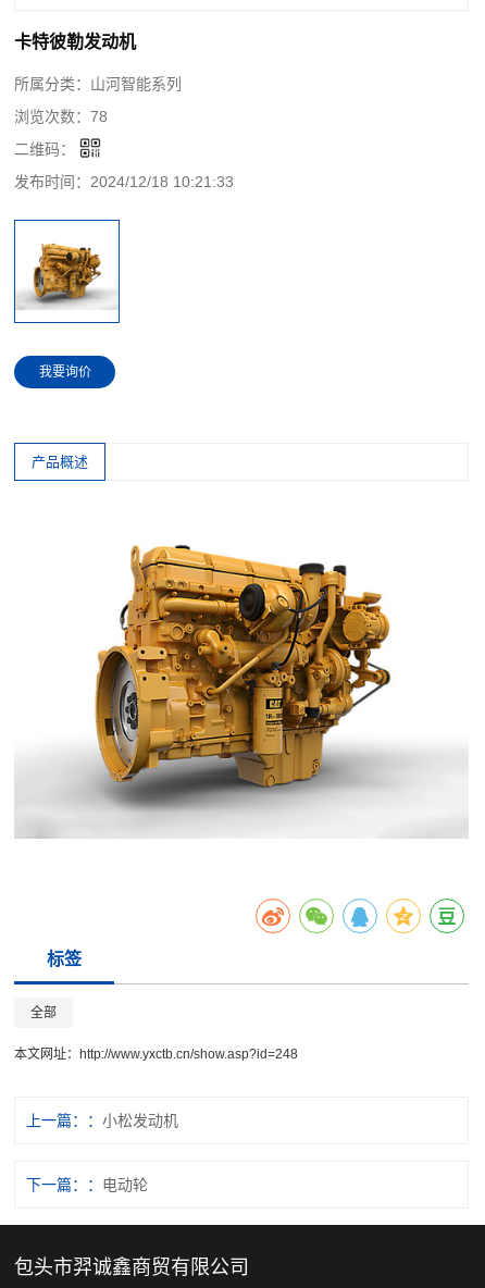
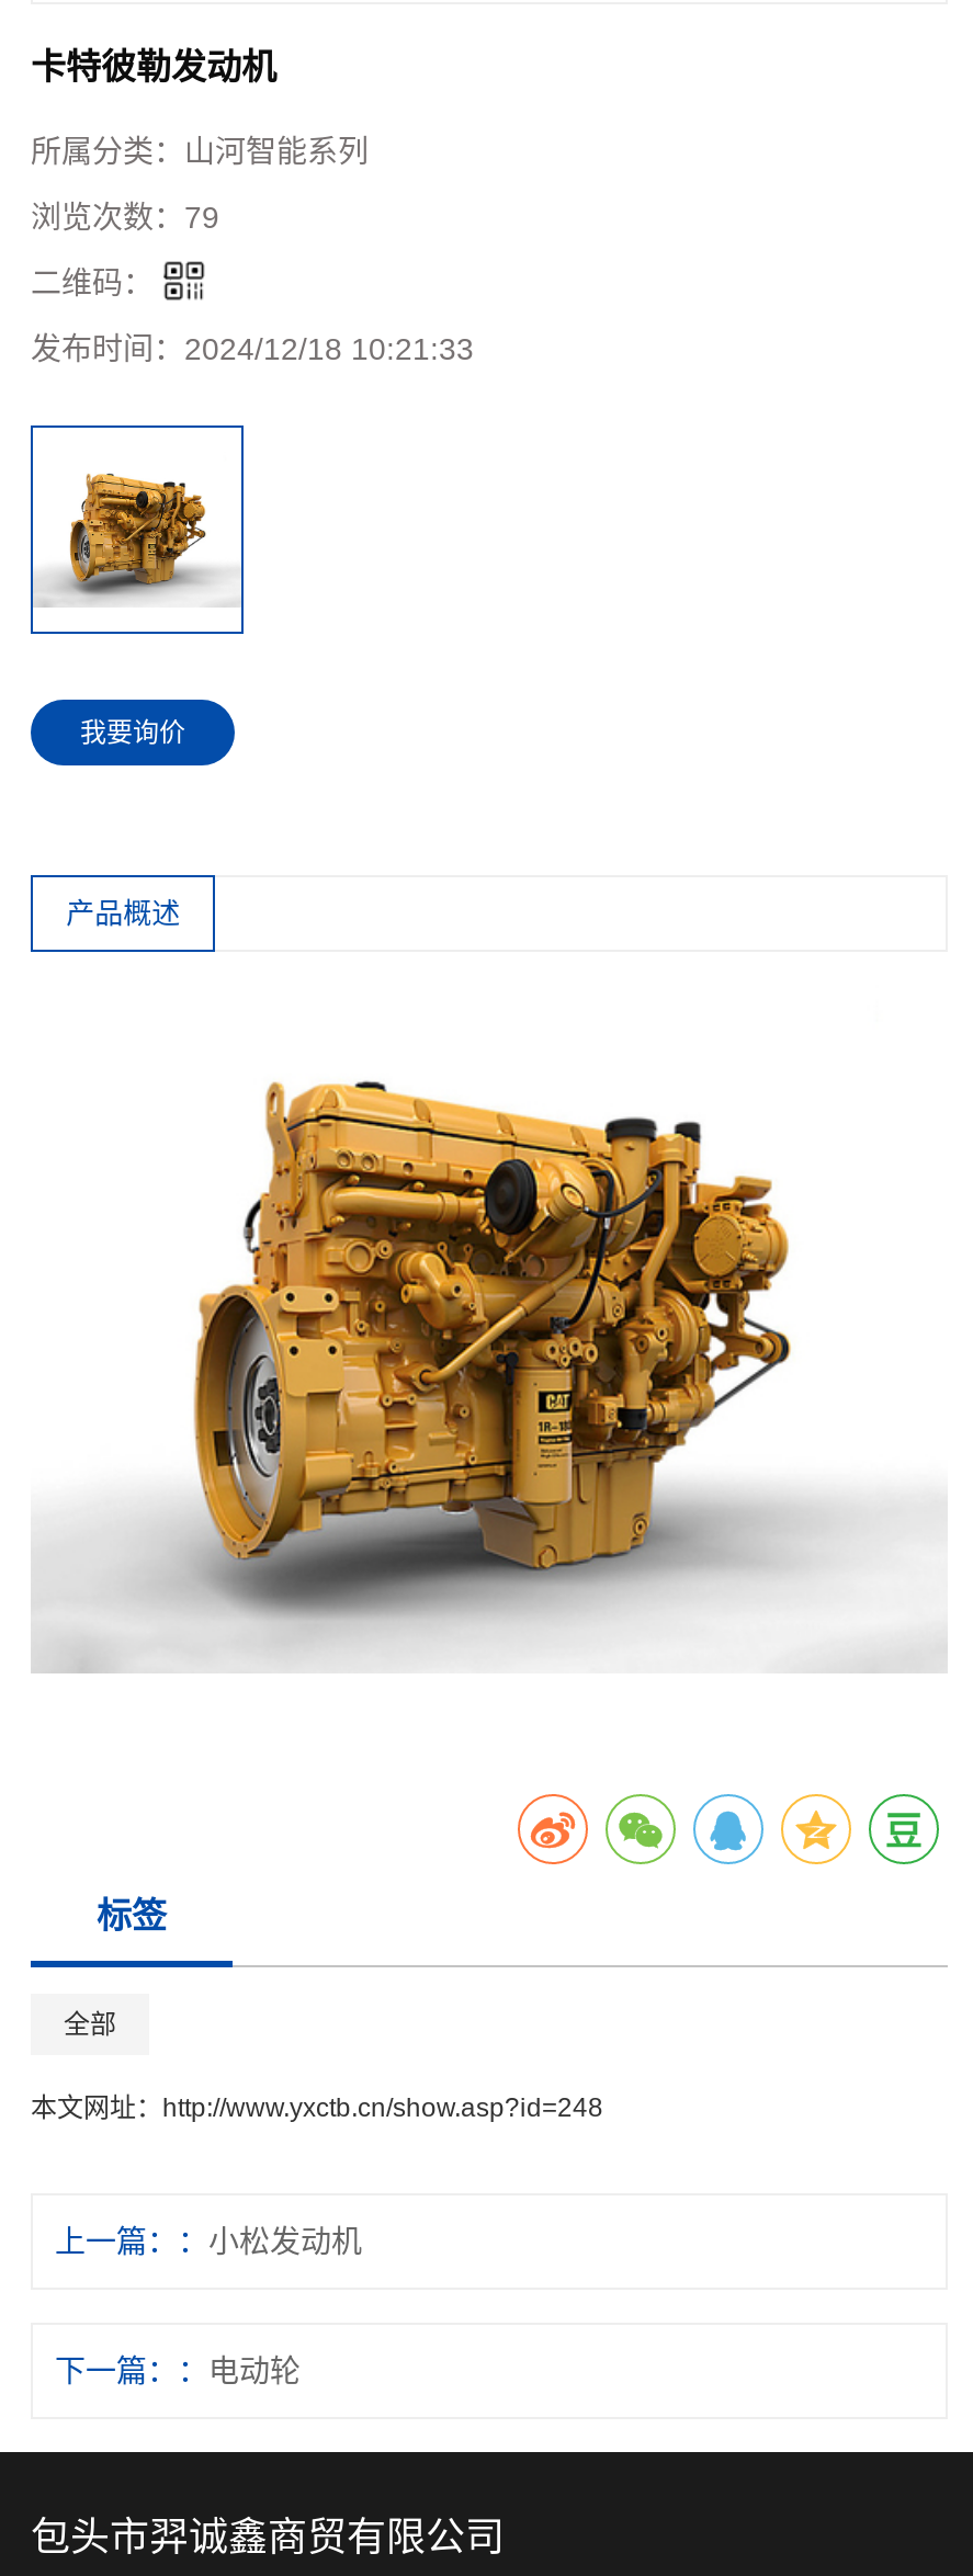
[14,108,108,125] 浏览次数：78 -> [31,200,219,235] 浏览次数：79

